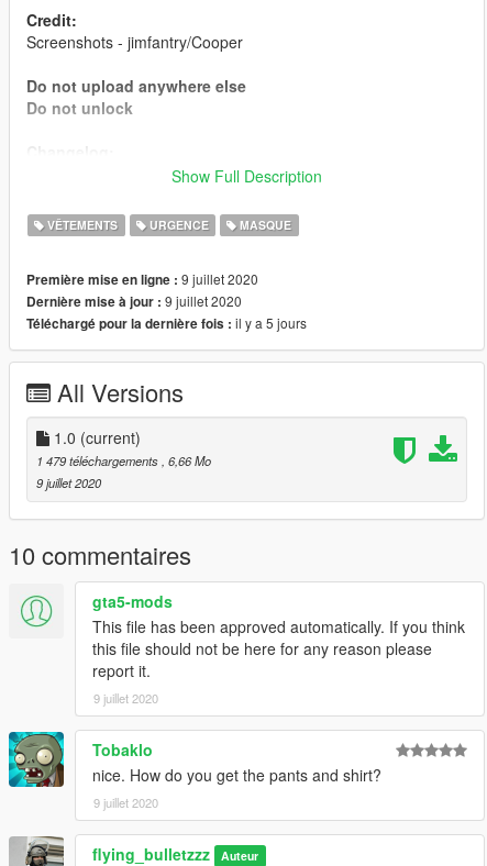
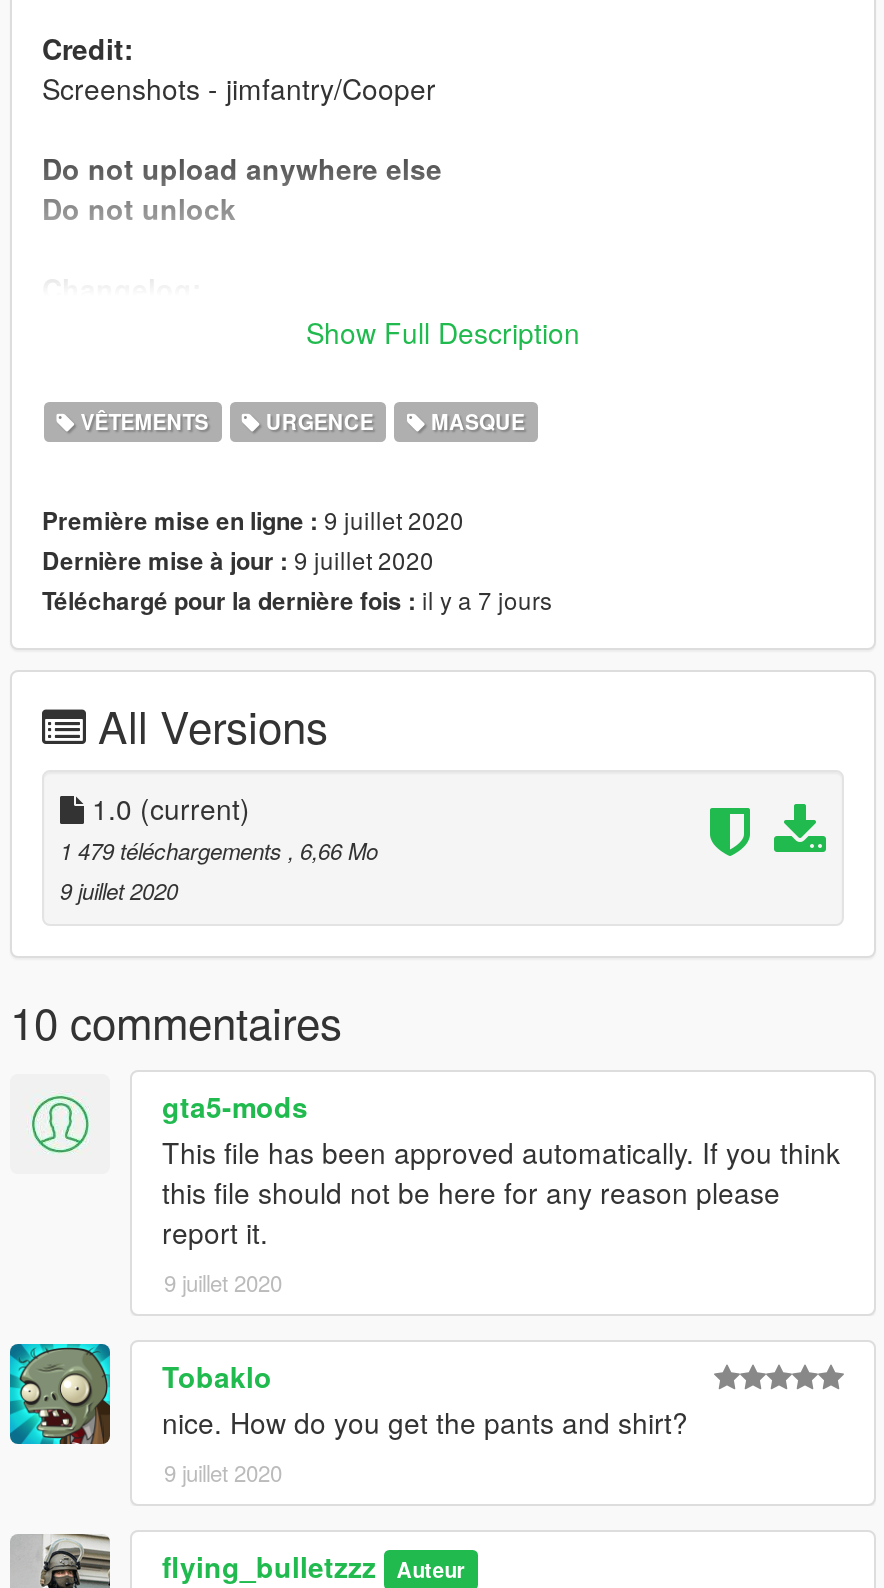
[26,313,307,333] Téléchargé pour la dernière fois : il y a 5 jours -> [42,582,552,618] Téléchargé pour la dernière fois : il y a 7 jours

